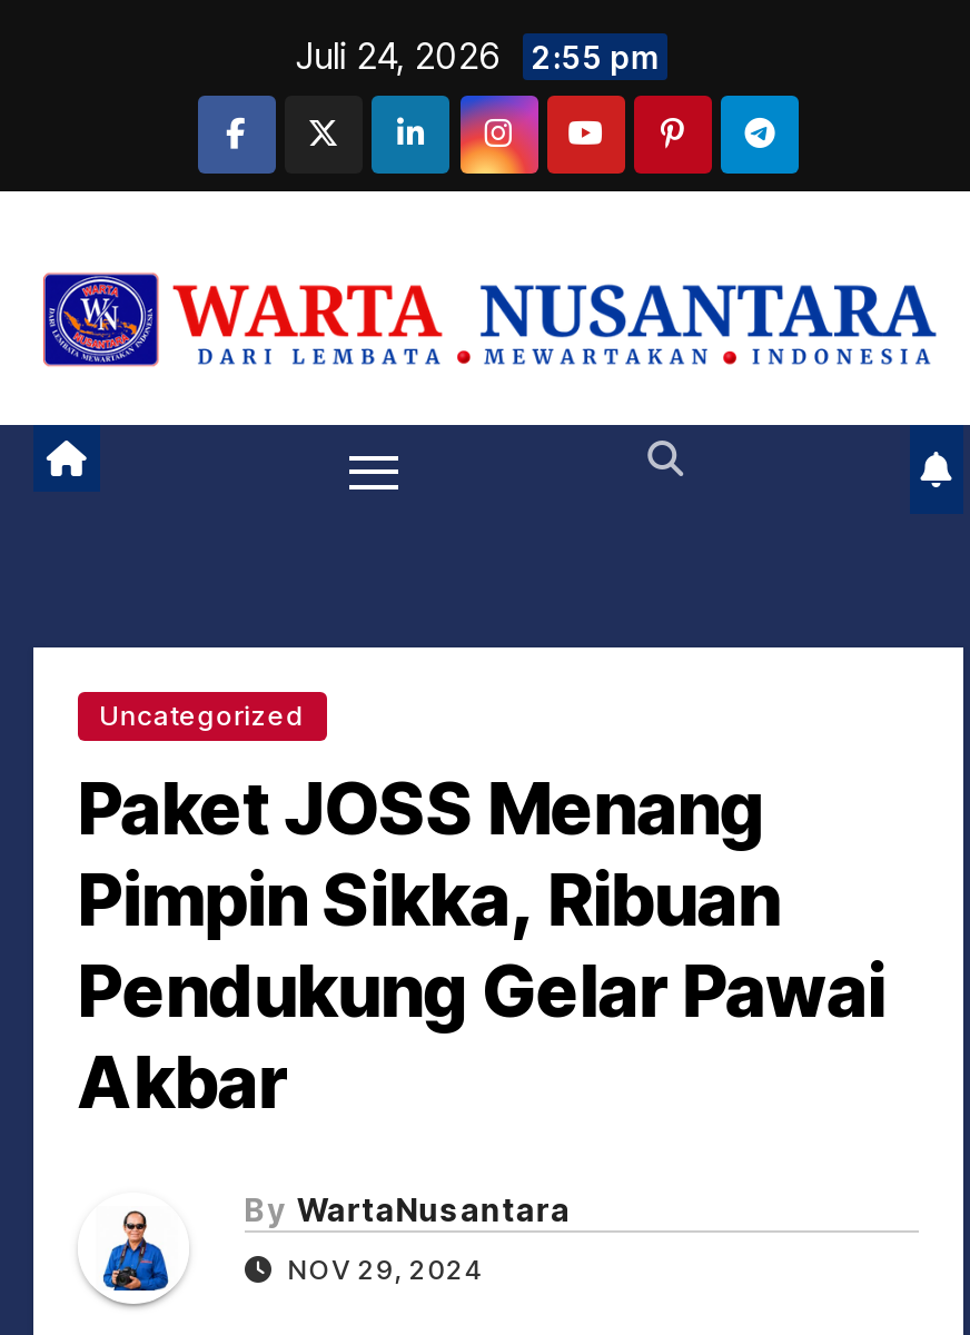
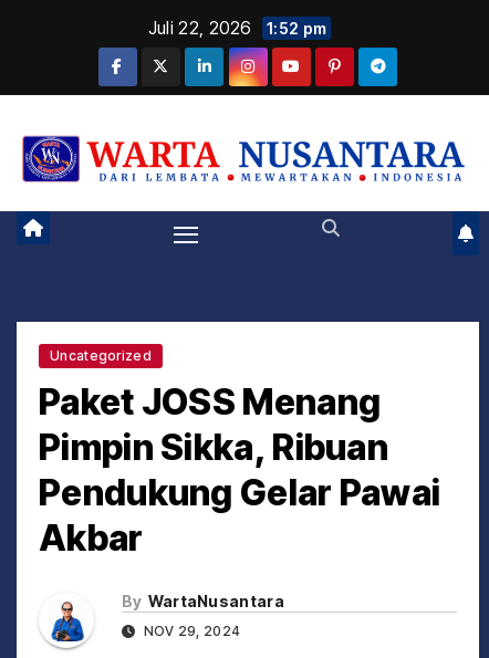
[295,33,659,78] Juli 24, 2026 2:55 pm -> [148,17,327,39] Juli 22, 2026 1:52 pm

